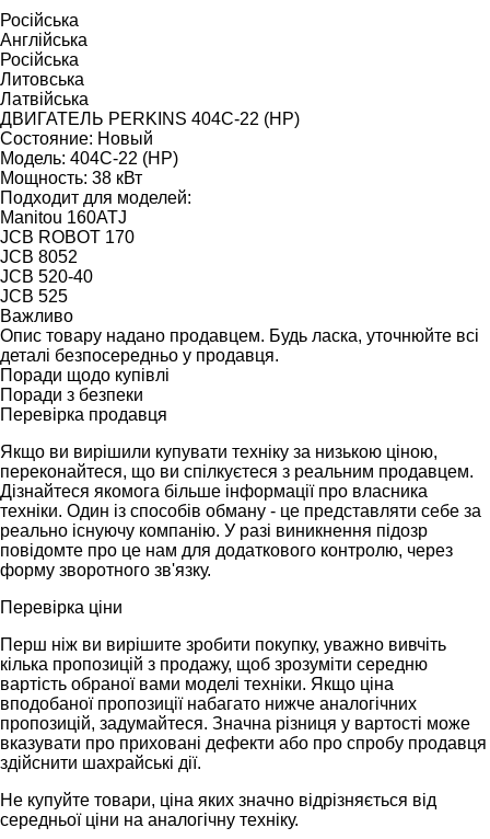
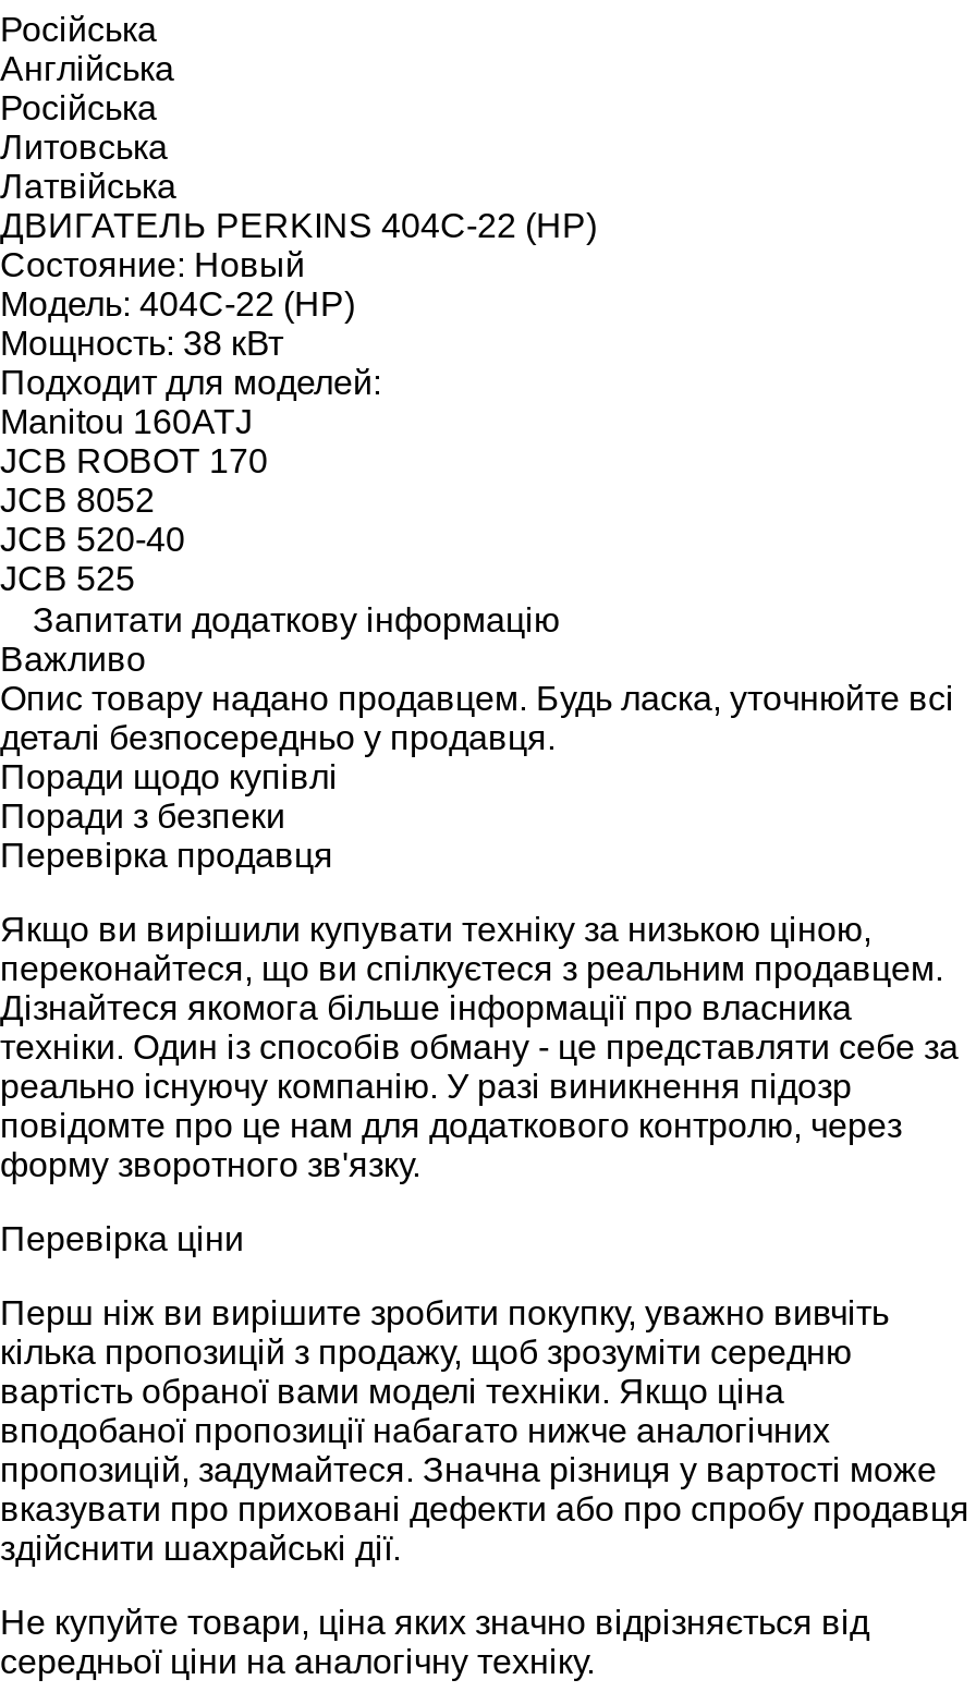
none -> [33,601,560,638] Запитати додаткову інформацію

